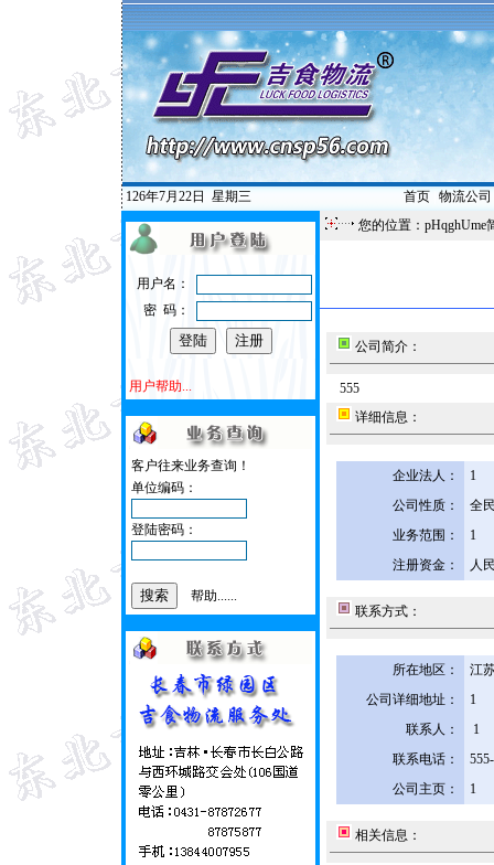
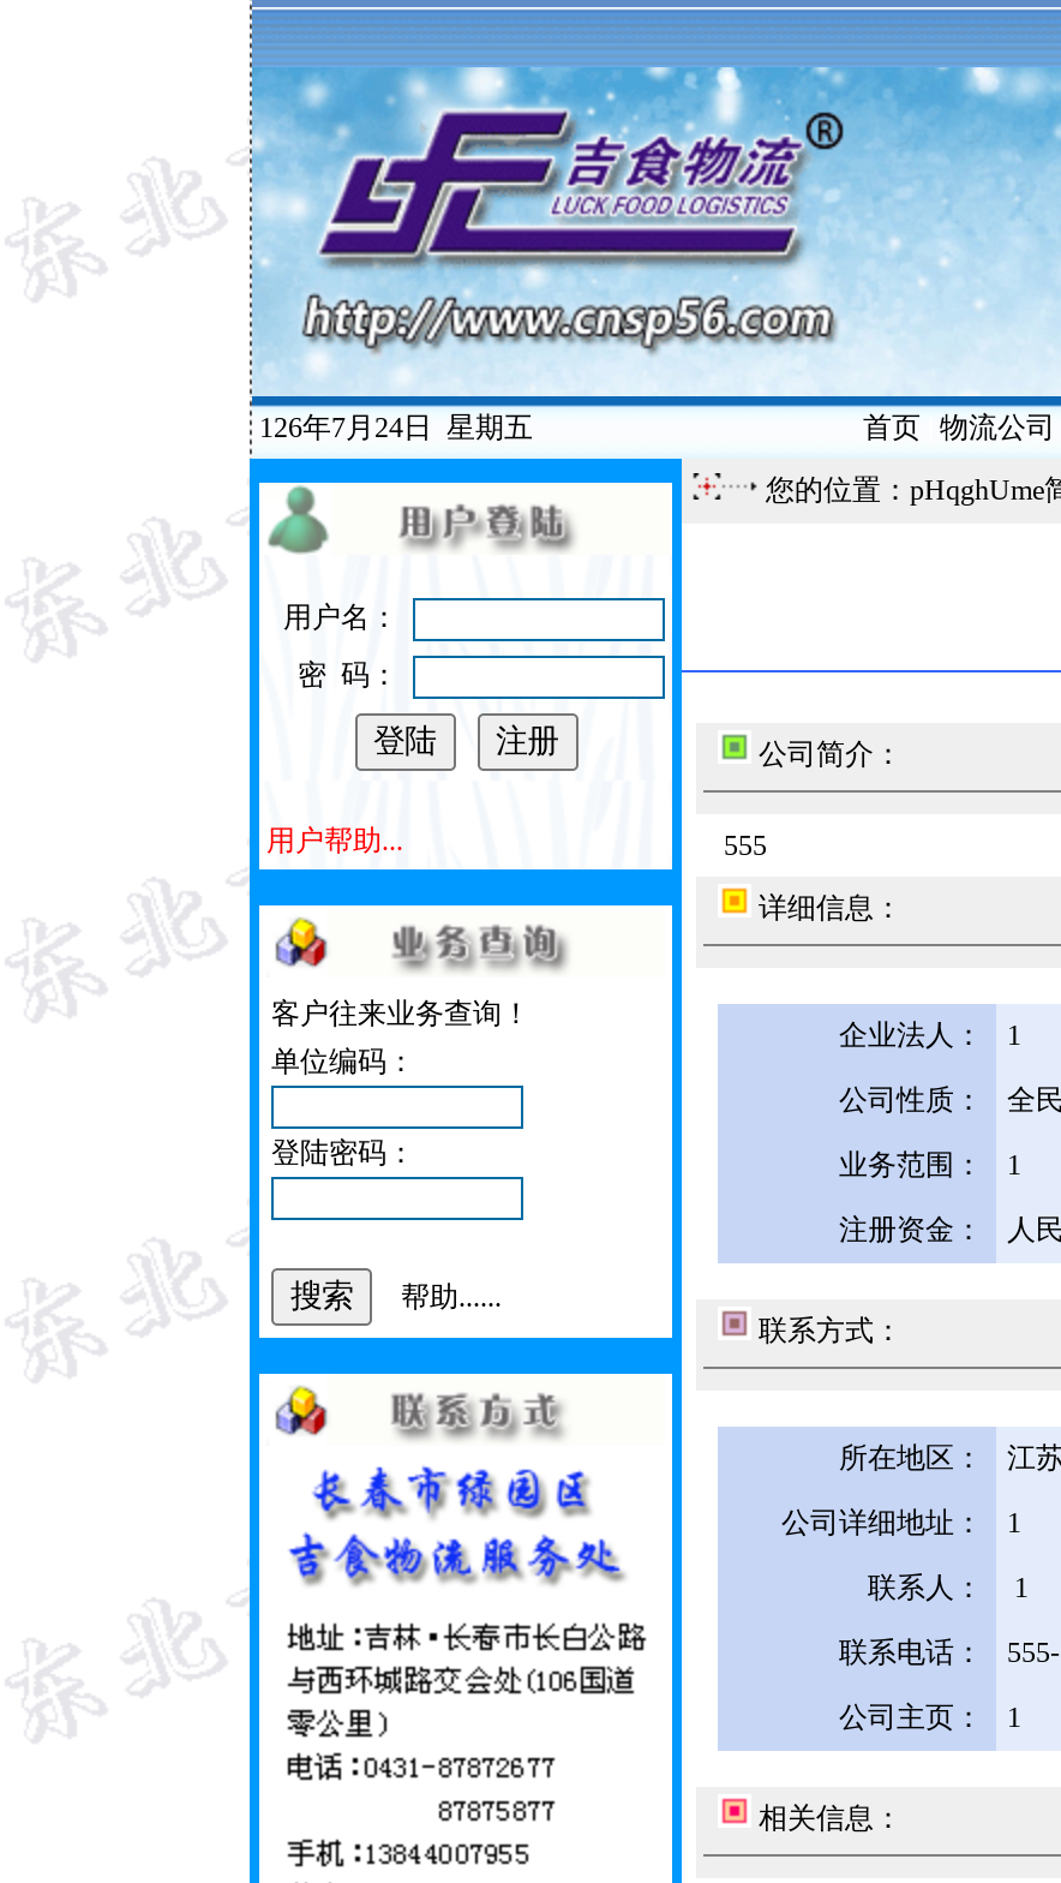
[126,189,251,204] 126年7月22日 星期三 -> [259,411,533,444] 126年7月24日 星期五

